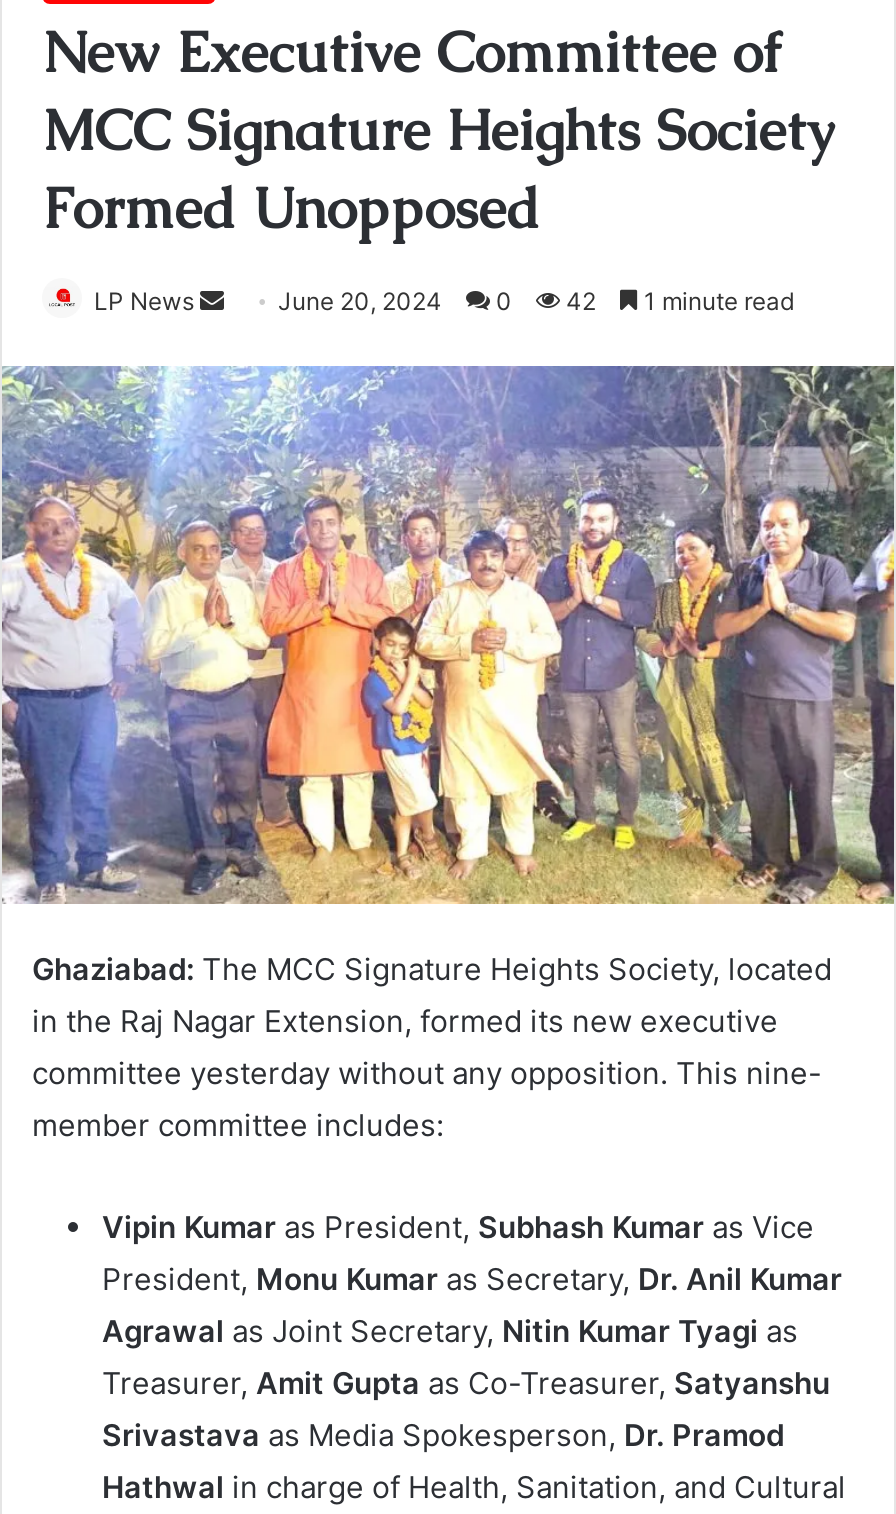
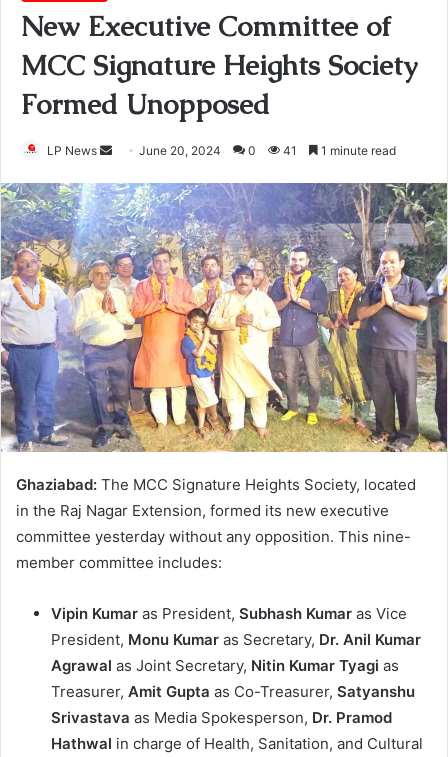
[560,286,596,316] 42 -> [280,143,297,158] 41

